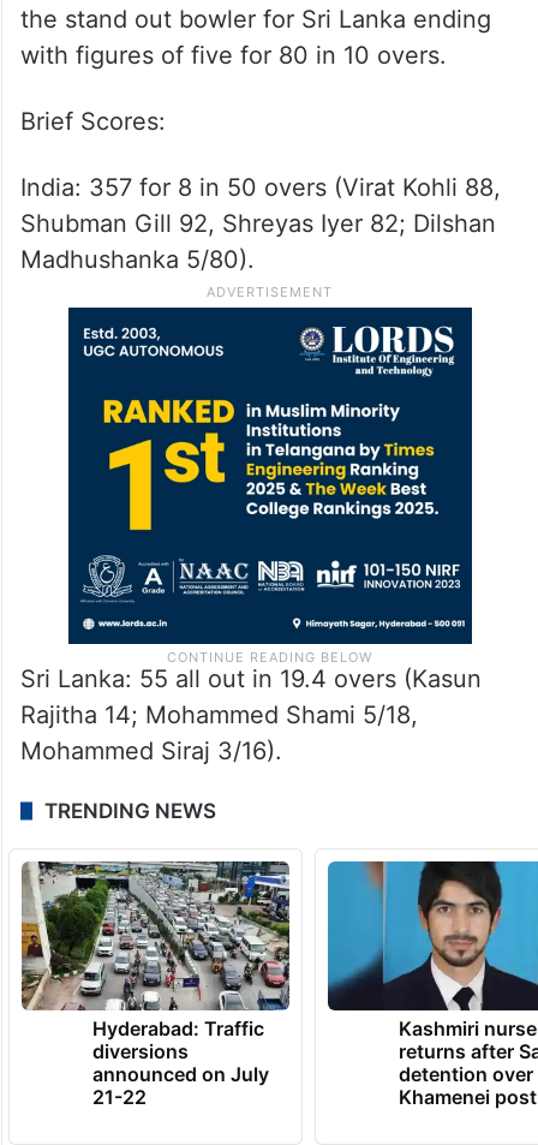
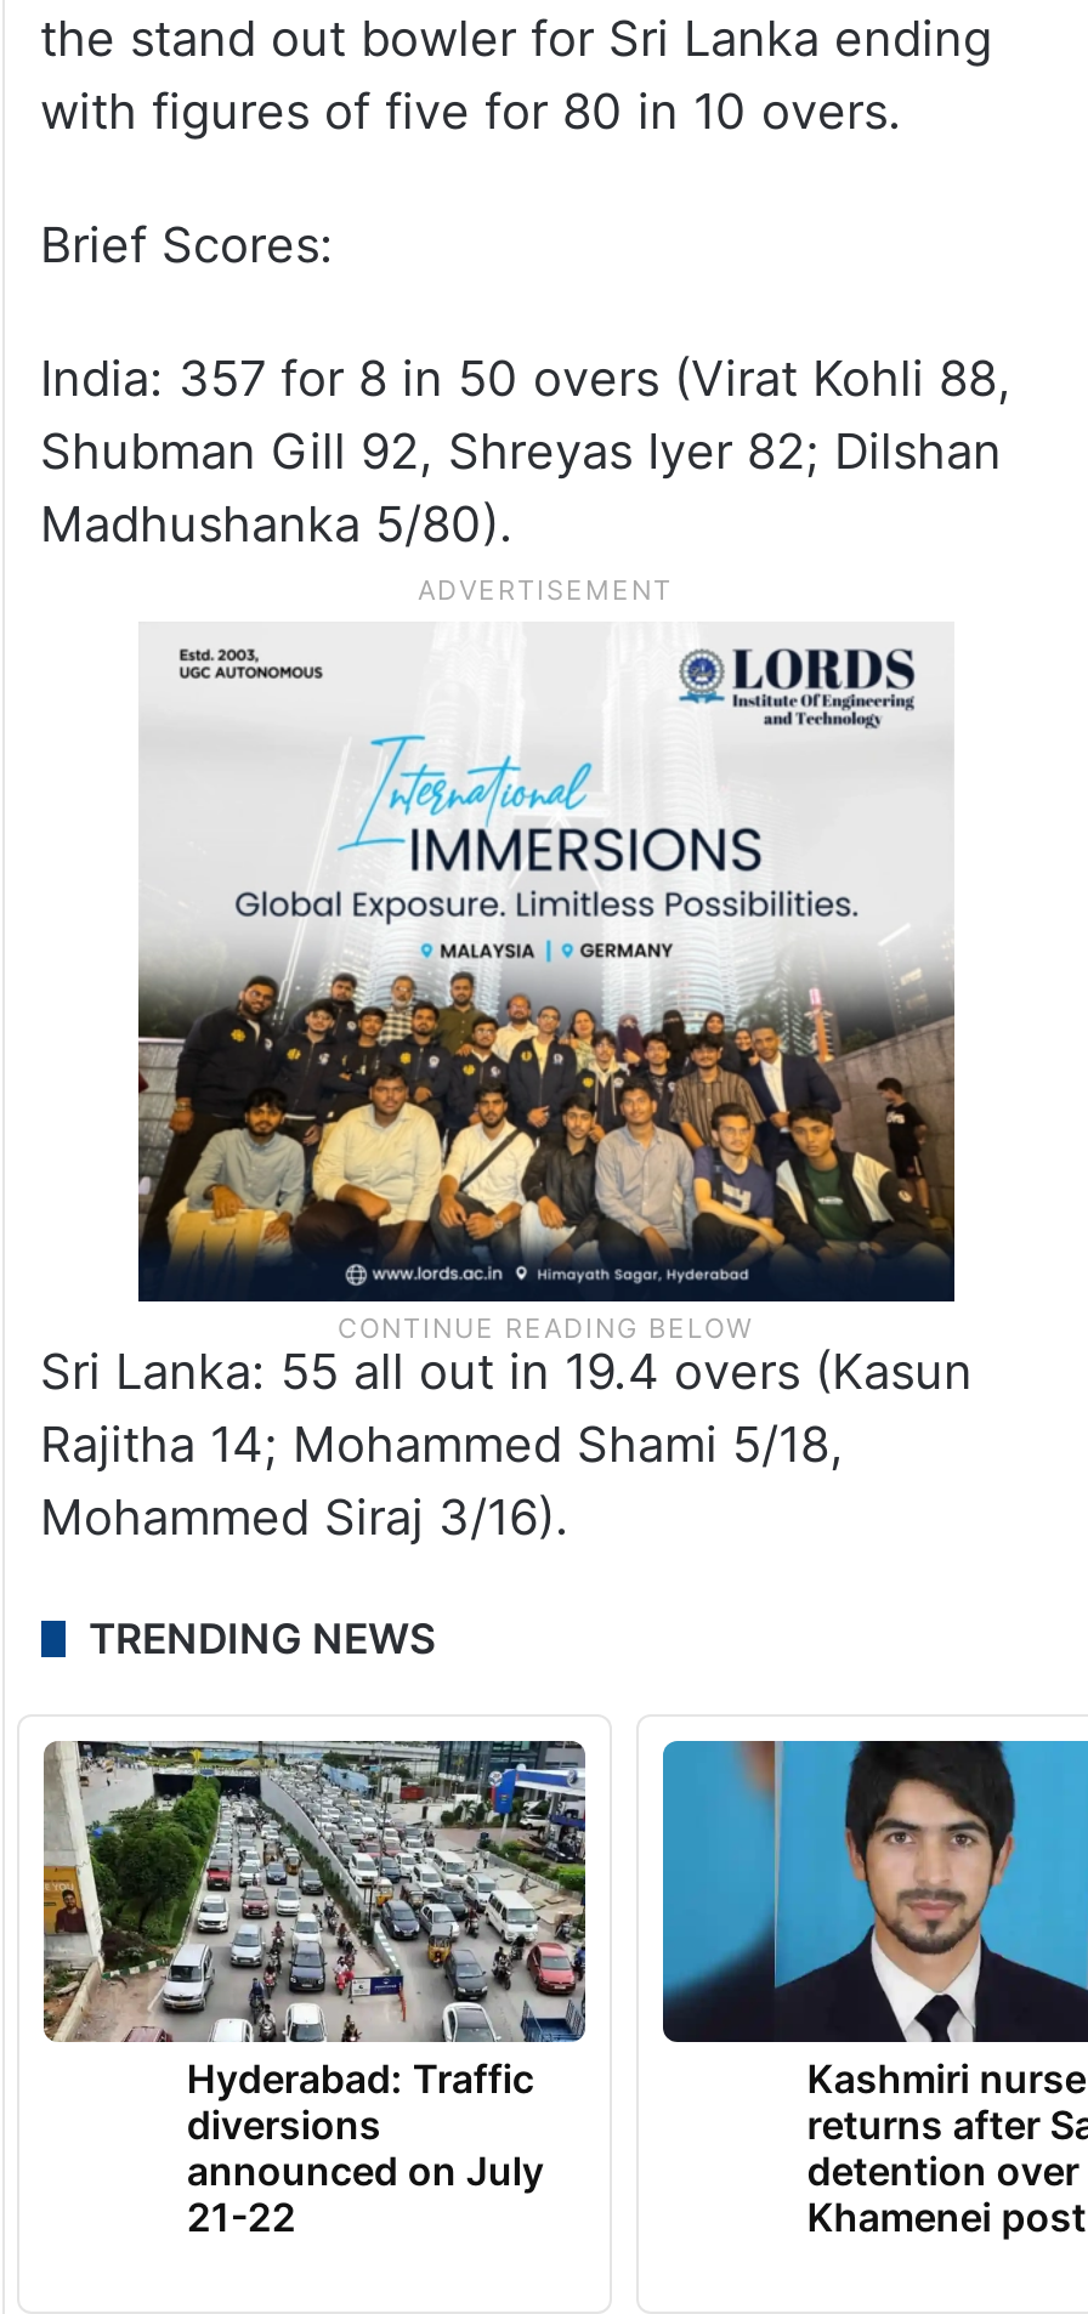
[67,306,473,643] [image] -> [136,622,957,1299] [image]

